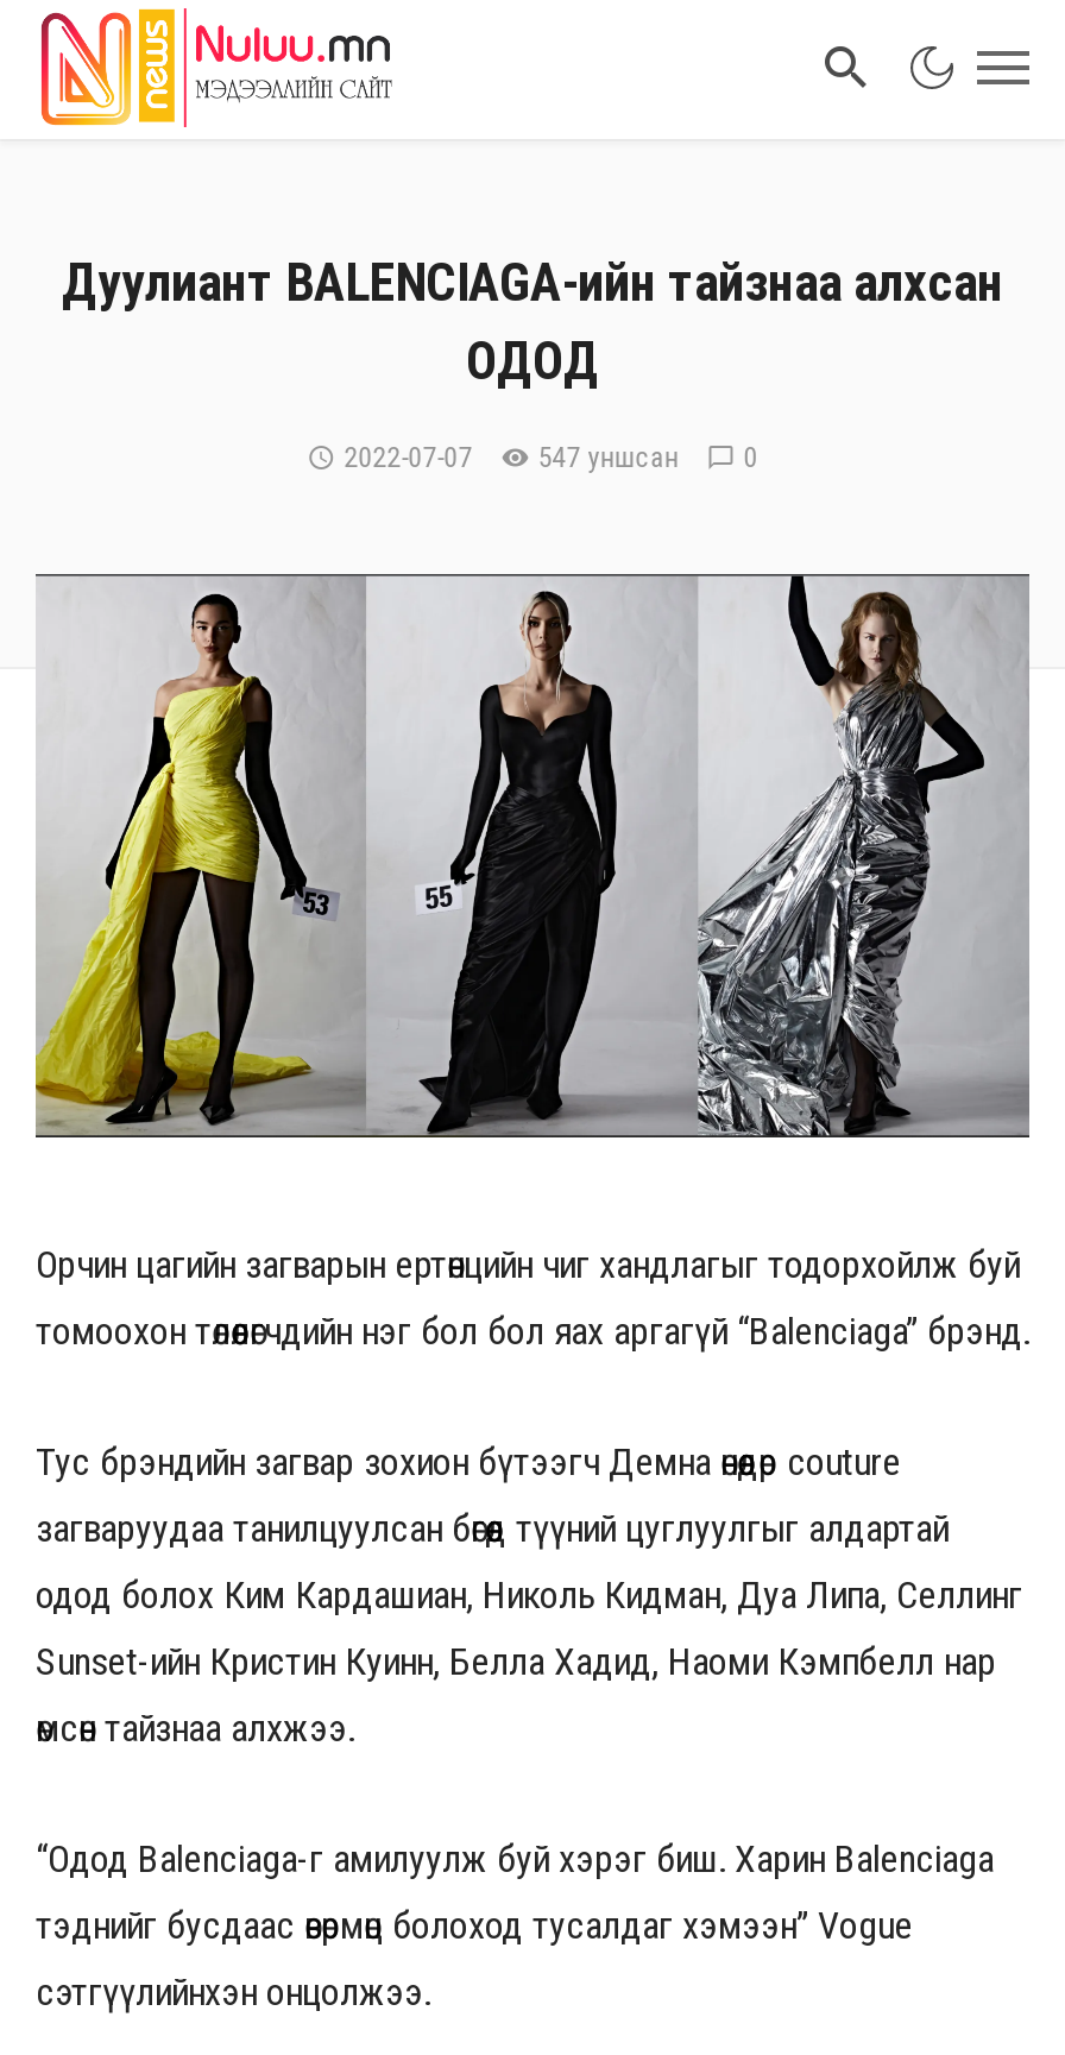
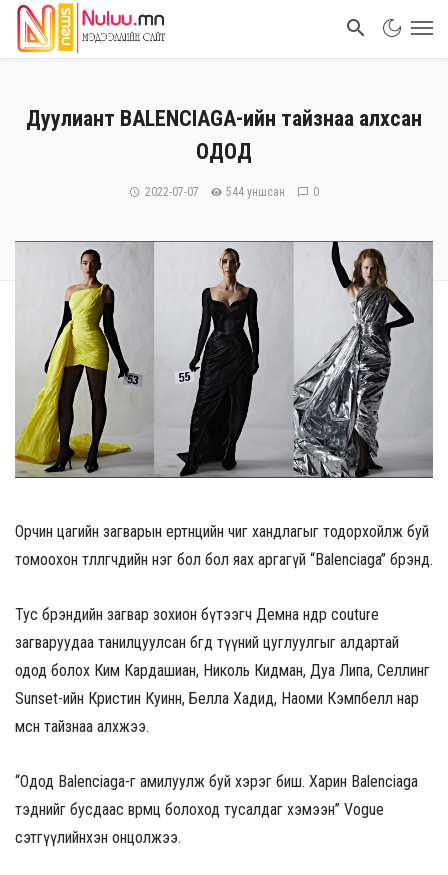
[344,441,758,474] 2022-07-07 547 уншсан 0 -> [145,185,319,199] 2022-07-07 544 уншсан 0

